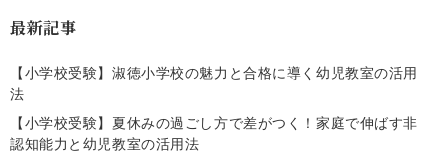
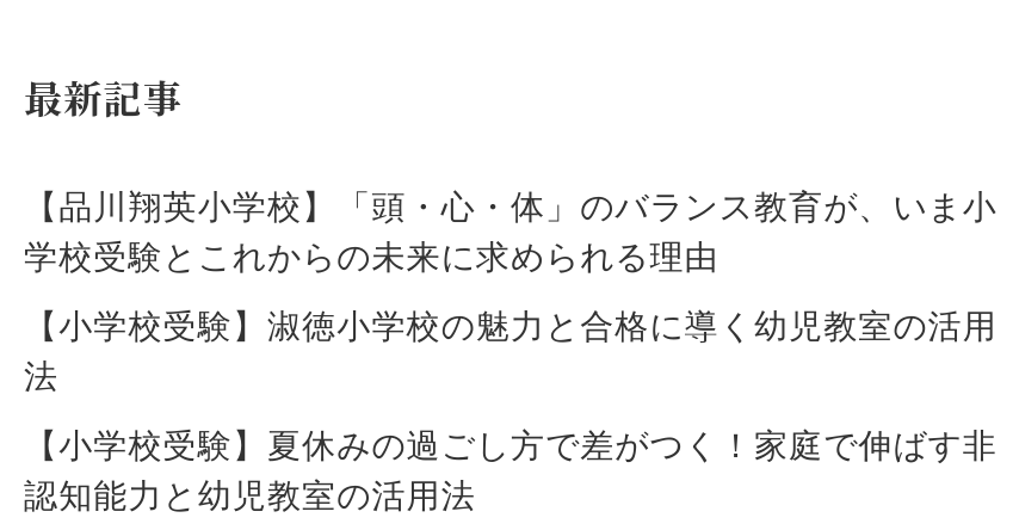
none -> [24,185,997,276] 【品川翔英小学校】「頭・心・体」のバランス教育が、いま小 | 学校受験とこれからの未来に求められる理由

